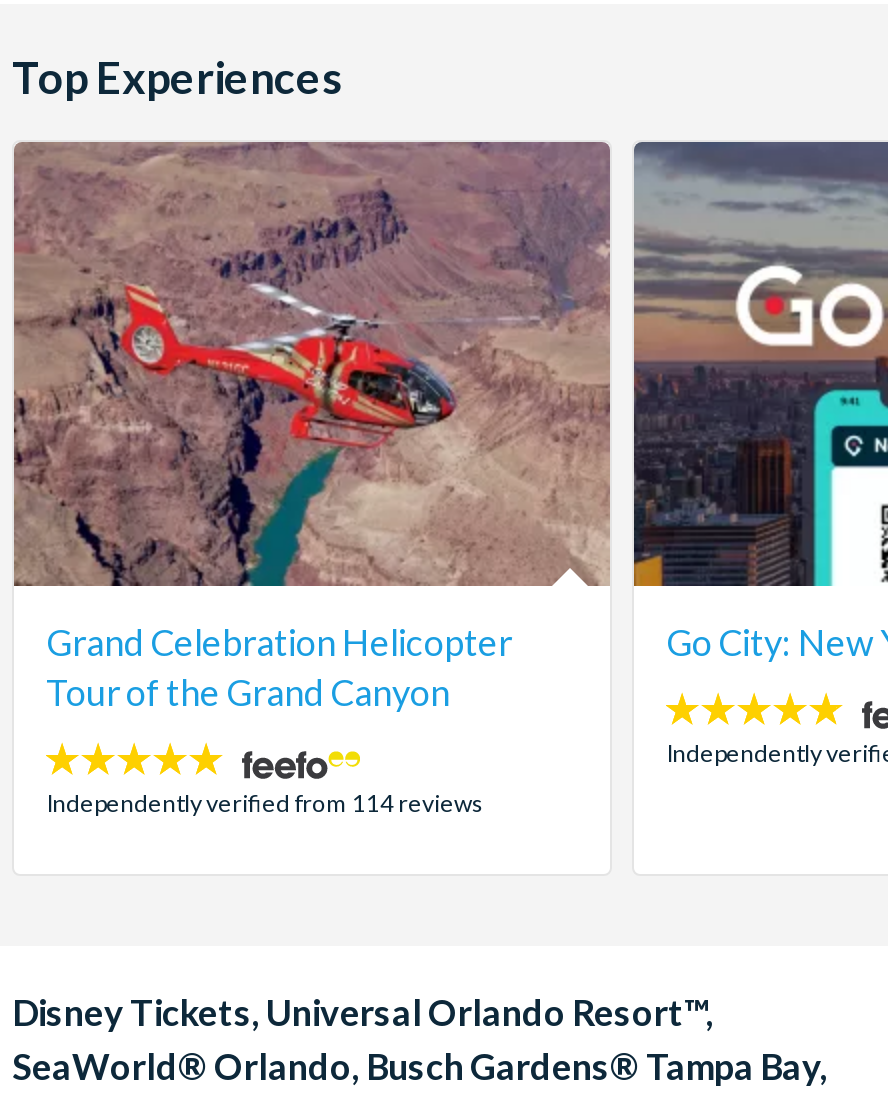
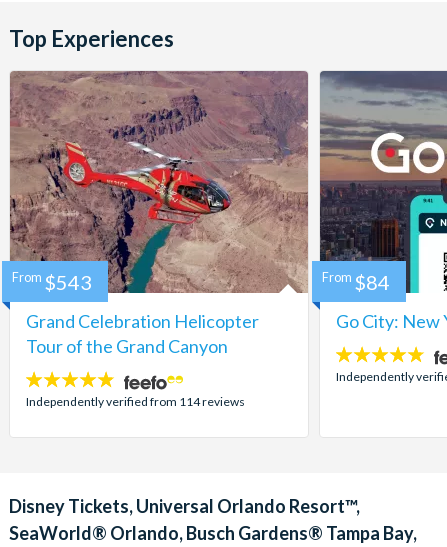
none -> [12,270,92,294] From $543
none -> [322,270,390,294] From $84

